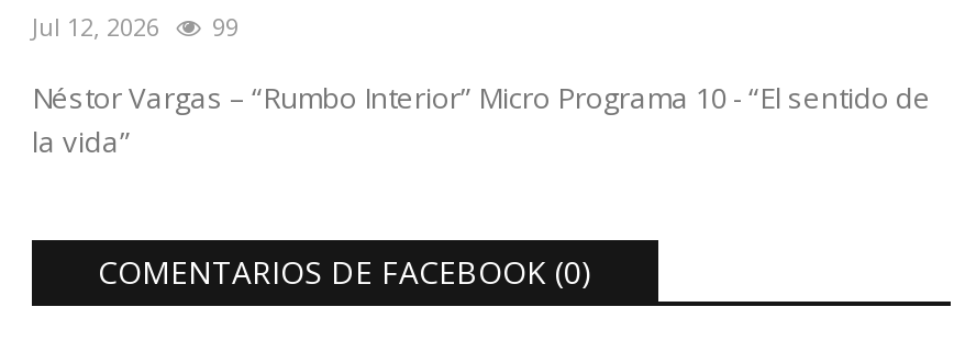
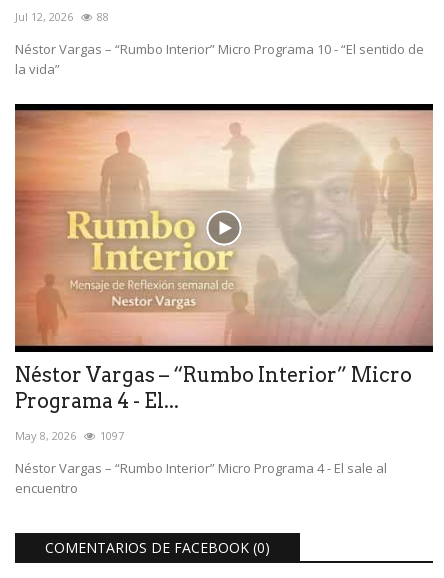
[32,10,239,43] Jul 12, 2026 99 -> [15,9,109,24] Jul 12, 2026 88
none -> [14,103,434,497] [image] | Néstor Vargas – “Rumbo Interior” Micro | Programa 4 - El... | May 8, 2026 | 1097 | Néstor Vargas – “Rumbo Interior” Micro Programa 4 - El sale al | encuentro

